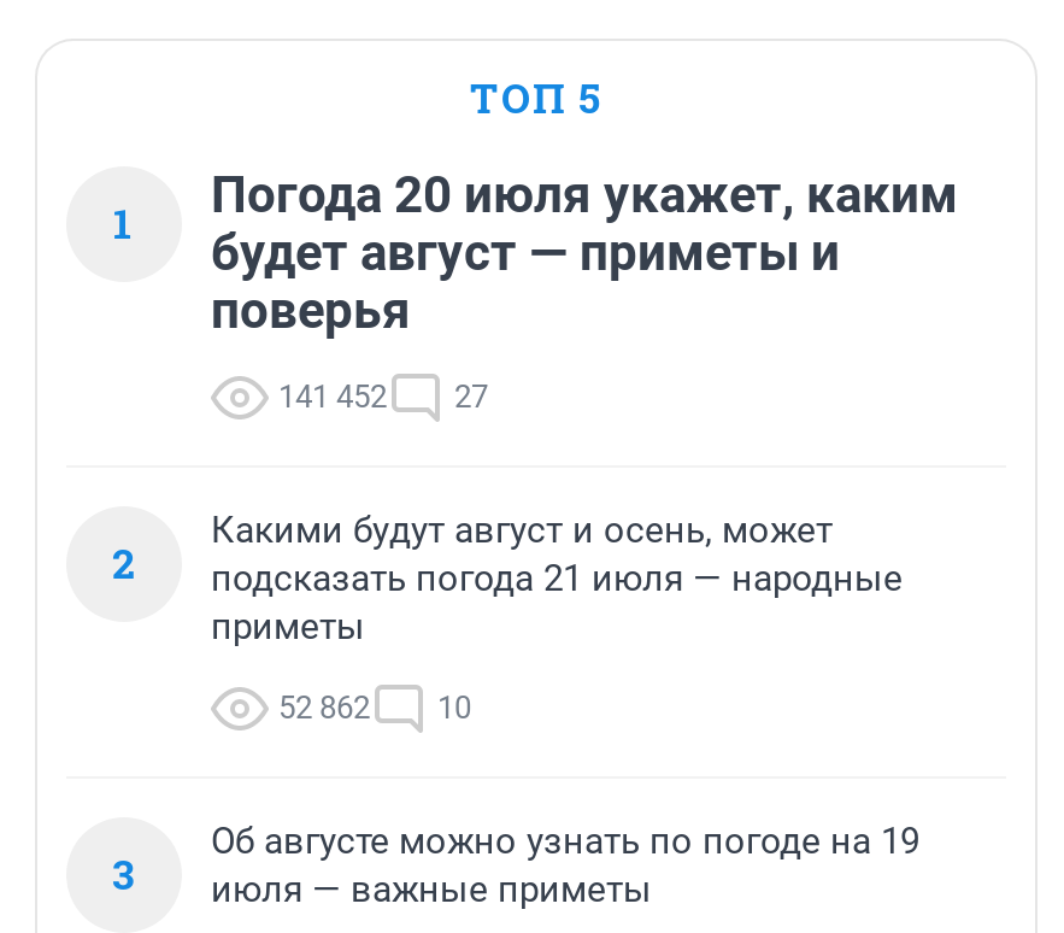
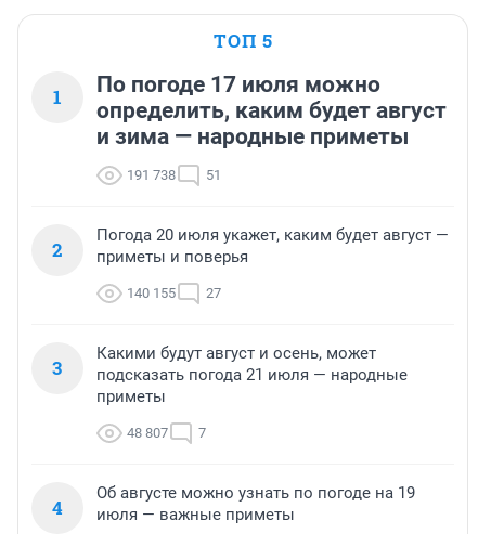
[211,167,958,340] Погода 20 июля укажет, каким | будет август — приметы и | поверья -> [96,72,447,150] По погоде 17 июля можно | определить, каким будет август | и зима — народные приметы
none -> [52,226,449,380] Погода 20 июля укажет, каким будет август — | приметы и поверья | 140 155 | 27 | 3
[278,379,488,415] 141 452 | 27 -> [127,167,221,183] 191 738 | 51
[278,690,370,726] 52 862 -> [127,425,168,441] 48 807
[437,690,471,726] 10 -> [198,425,206,441] 7
[112,847,652,912] 3 июля — важные приметы -> [51,495,295,524] 4 июля — важные приметы

